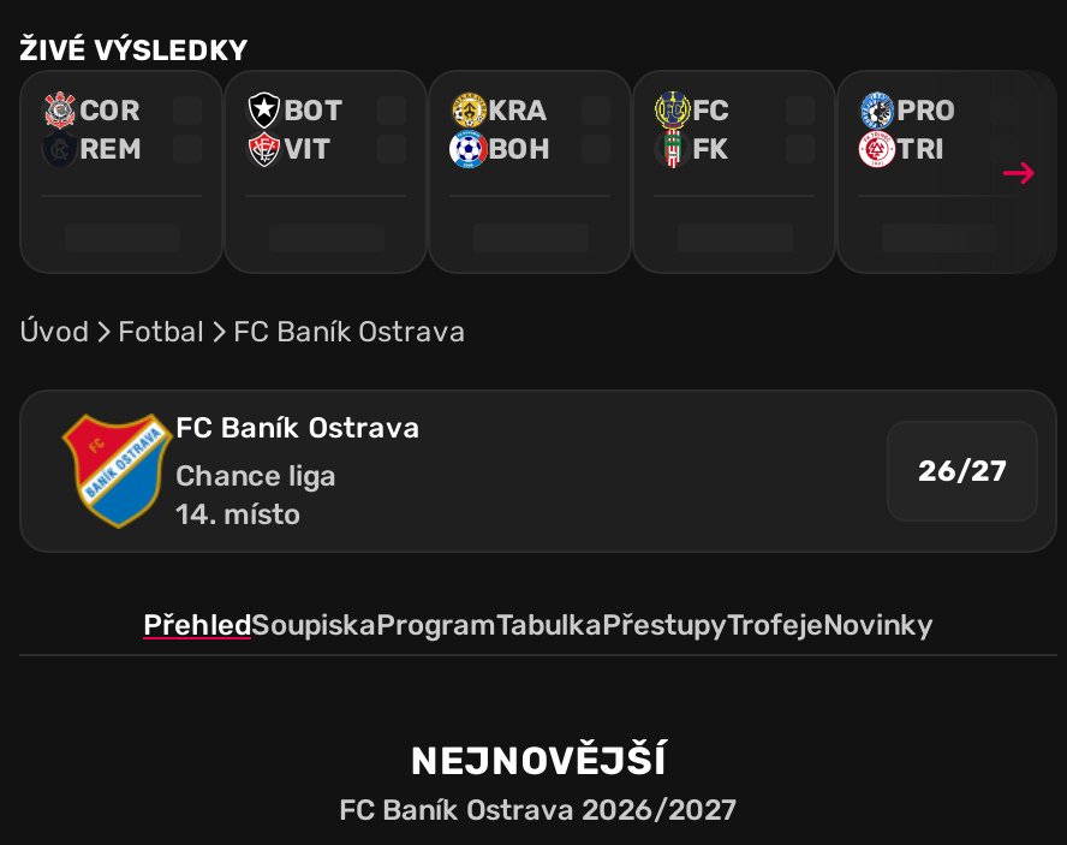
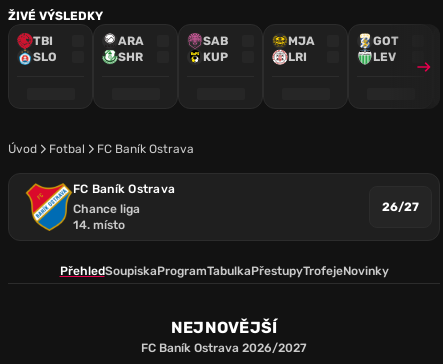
[79,94,142,166] COR | REM -> [33,34,57,64] TBI | SLO
[284,94,344,166] BOT | VIT -> [118,34,144,64] ARA | SHR
[488,94,550,166] KRA | BOH -> [203,34,228,64] SAB | KUP
[692,94,728,166] FC | FK -> [288,34,315,64] MJA | LRI
[896,94,956,166] PRO | TRI -> [373,34,399,64] GOT | LEV

